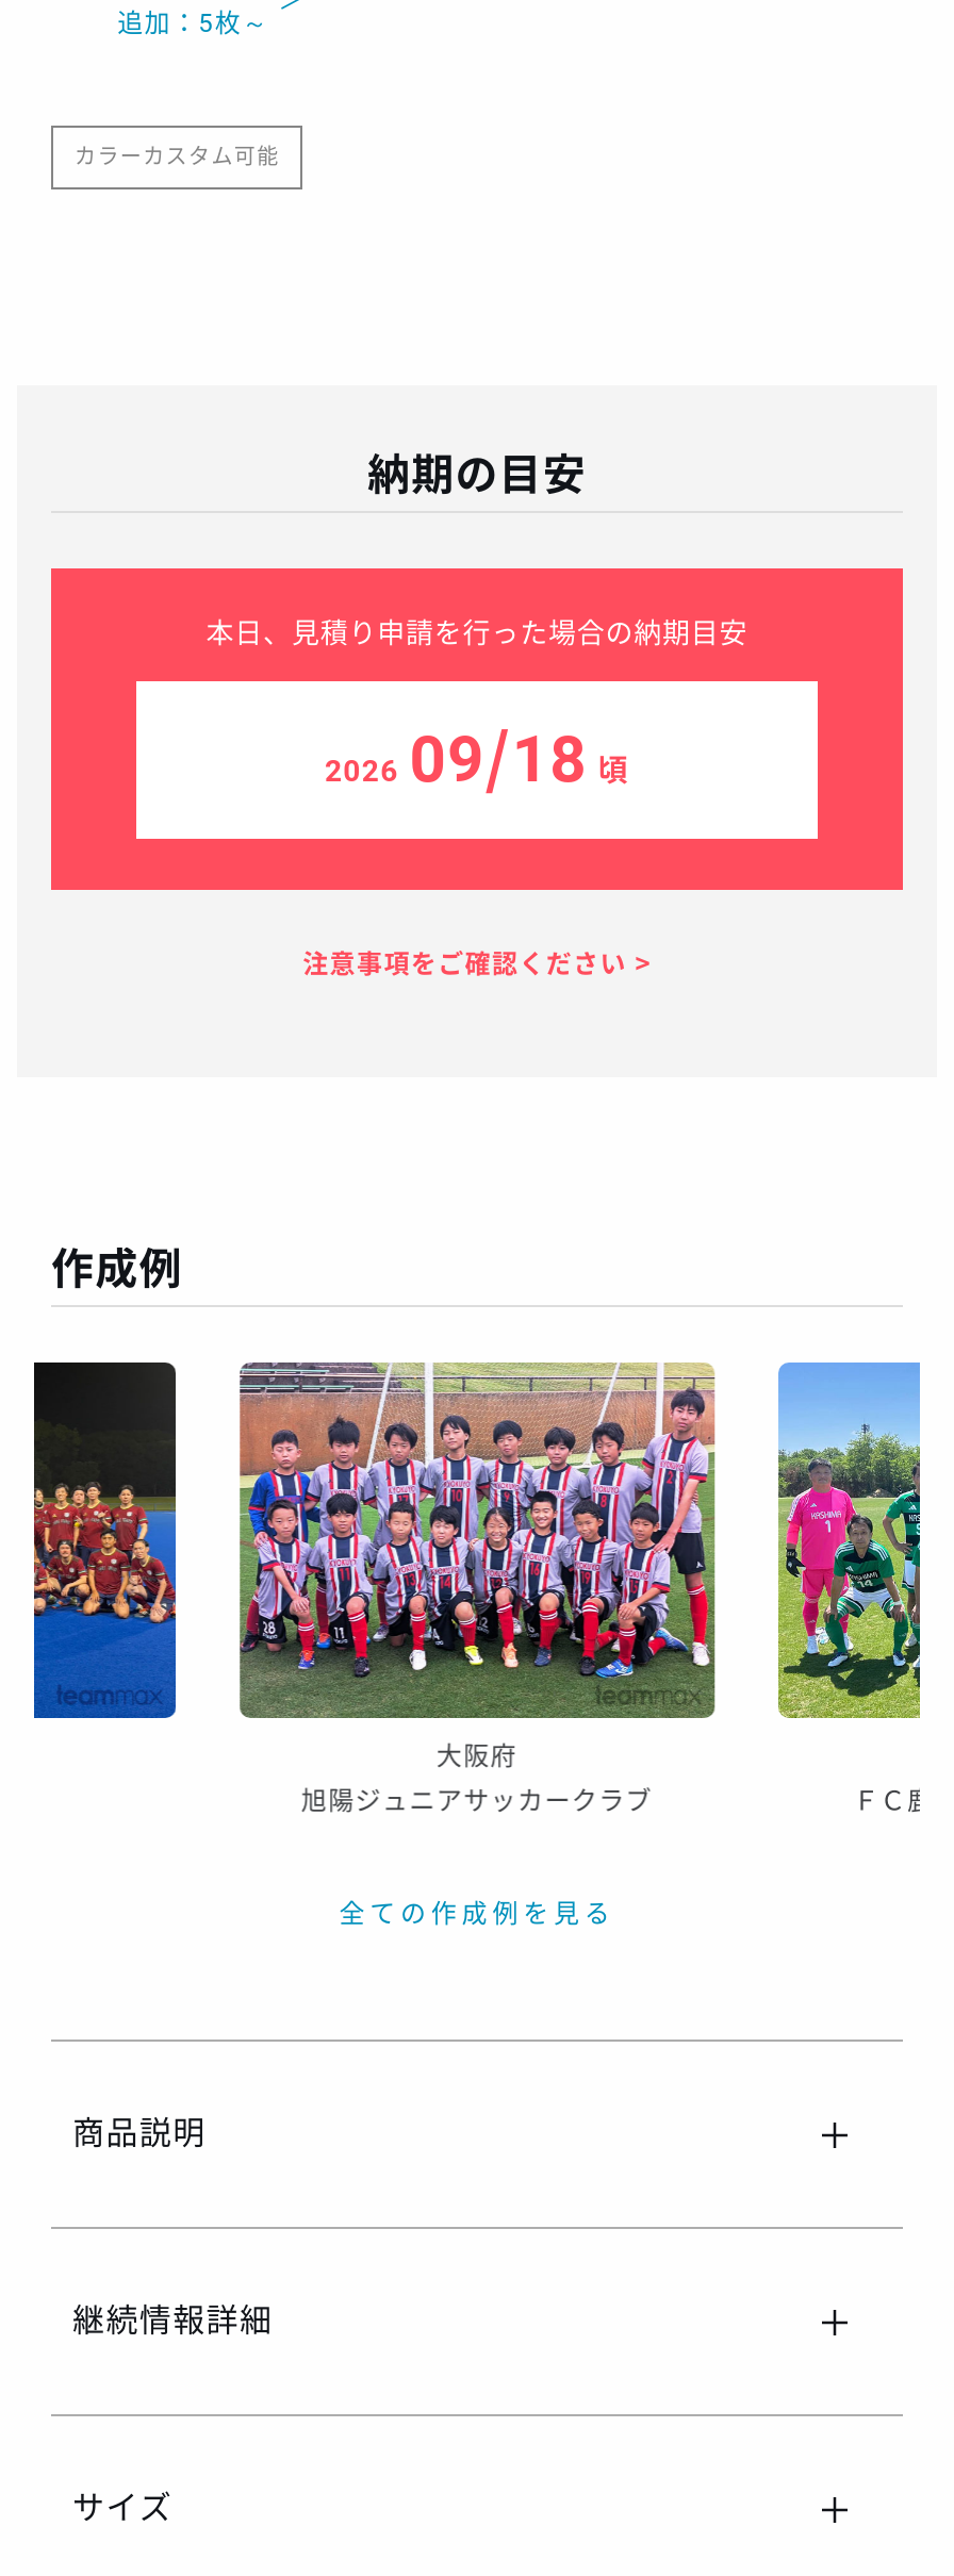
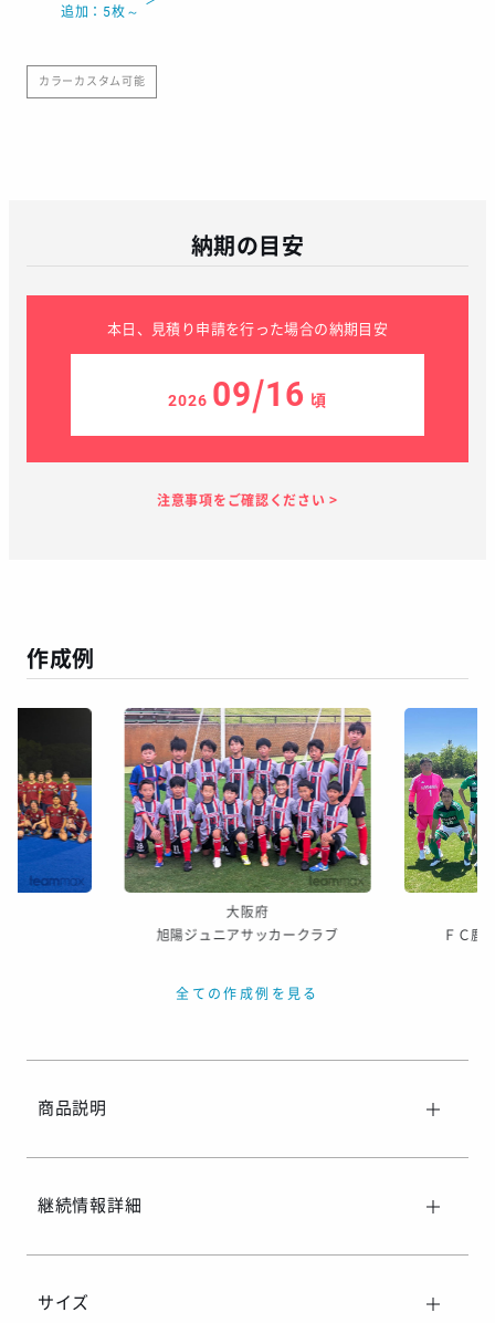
[325,722,629,797] 2026 09/18 頃 -> [168,375,327,414] 2026 09/16 頃

